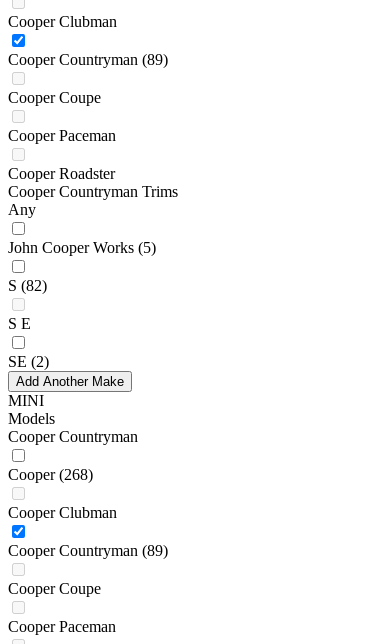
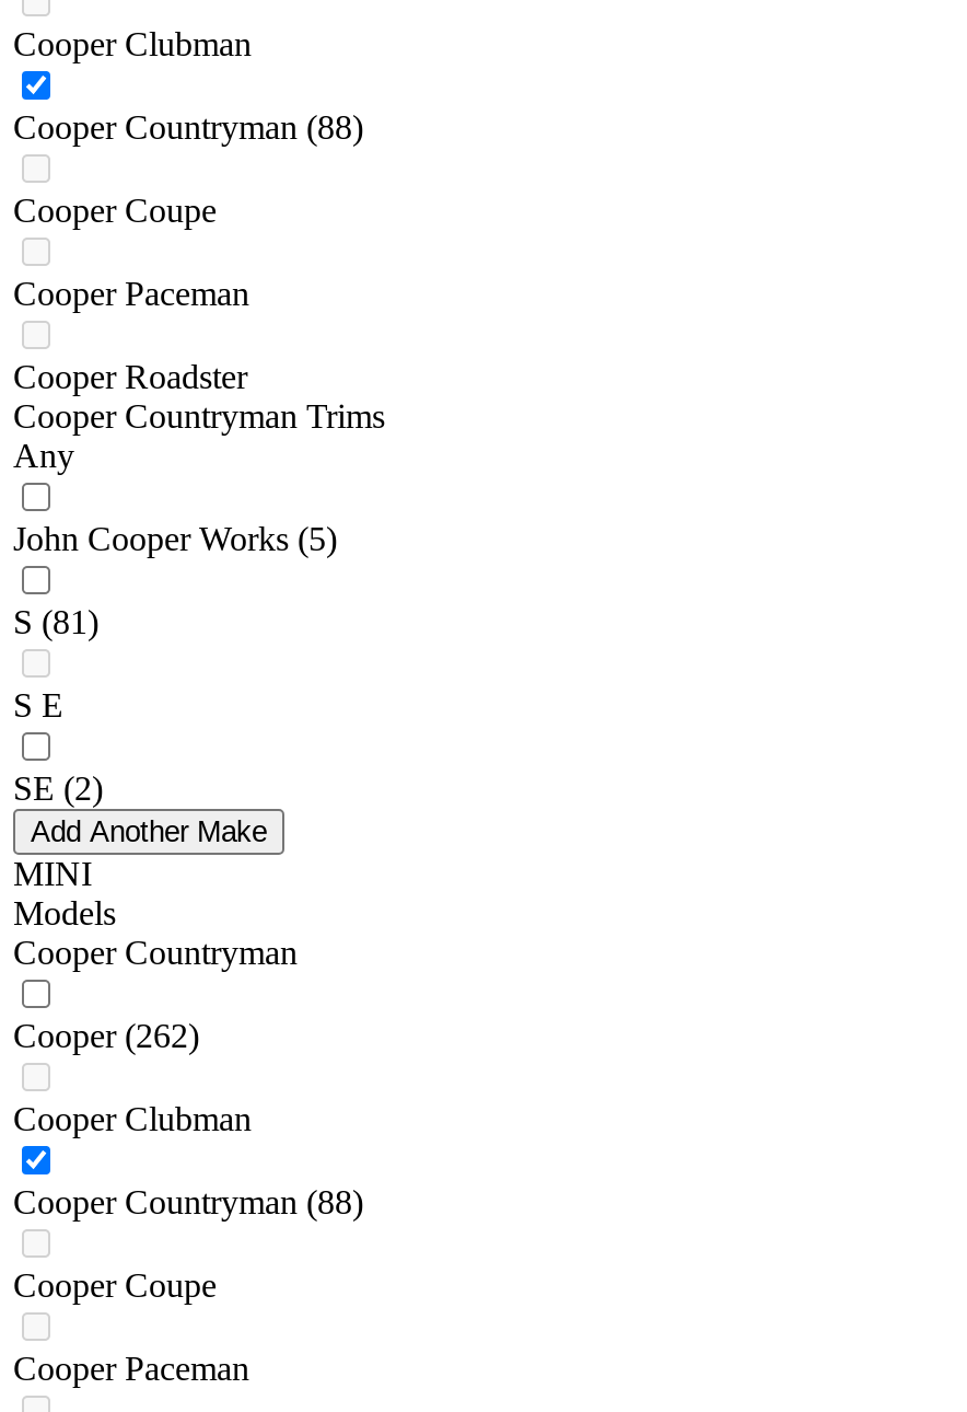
[8,51,168,68] Cooper Countryman (89) -> [13,109,363,146] Cooper Countryman (88)
[8,277,47,294] S (82) -> [13,604,98,641] S (81)
[8,466,93,483] Cooper (268) -> [13,1018,199,1055] Cooper (262)
[8,542,168,559] Cooper Countryman (89) -> [13,1184,363,1221] Cooper Countryman (88)

